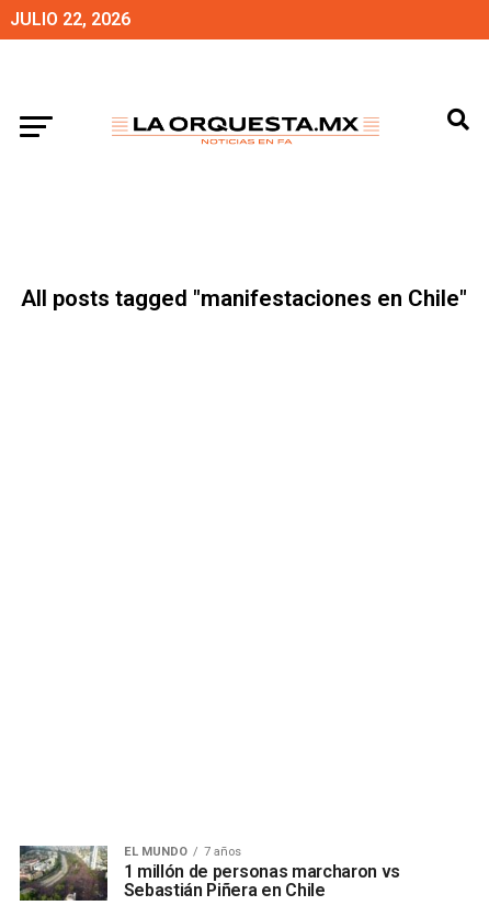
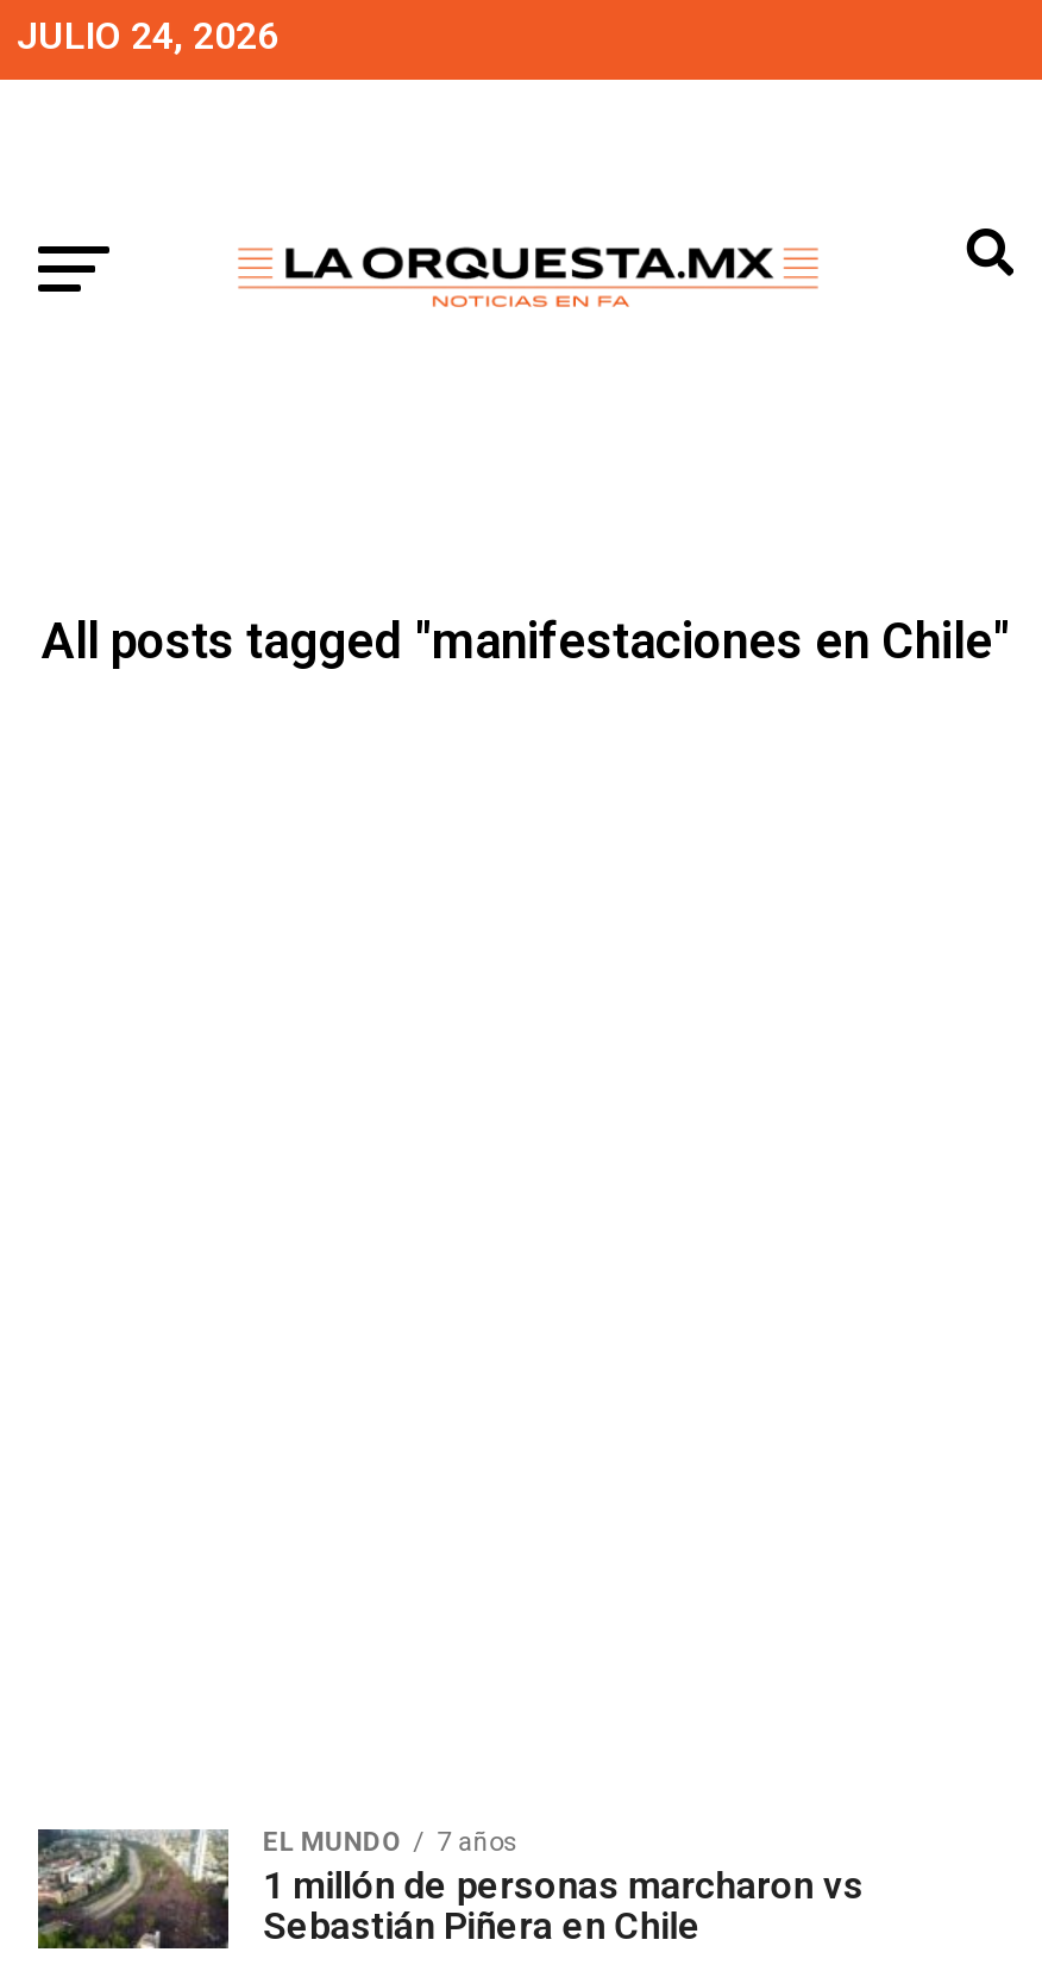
[10,9,130,30] JULIO 22, 2026 -> [17,13,278,58] JULIO 24, 2026

